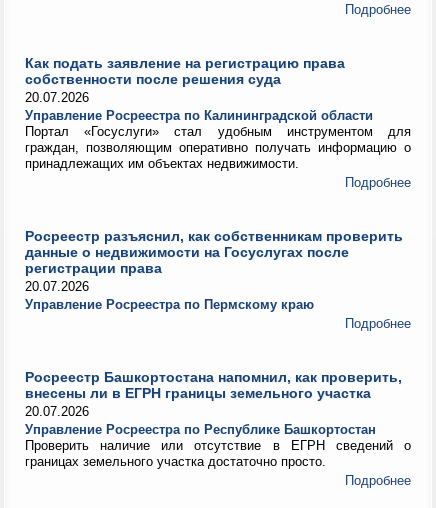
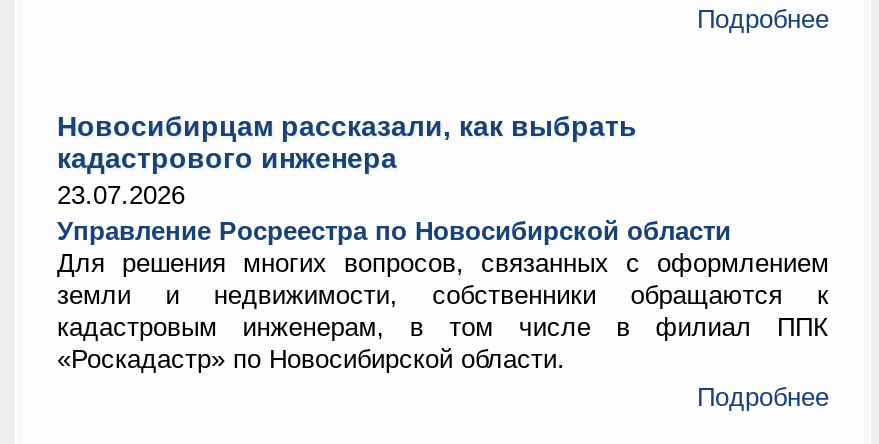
[25,55,411,469] Как подать заявление на регистрацию права | собственности после решения суда | 20.07.2026 | Управление Росреестра по Калининградской области | Портал «Госуслуги» стал удобным инструментом для | граждан, позволяющим оперативно получать информацию о | принадлежащих им объектах недвижимости. | Подробнее | Росреестр разъяснил, как собственникам проверить | данные о недвижимости на Госуслугах после | регистрации права | 20.07.2026 | Управление Росреестра по Пермскому краю | Подробнее | Росреестр Башкортостана напомнил, как проверить, | внесены ли в ЕГРН границы земельного участка | 20.07.2026 | Управление Росреестра по Республике Башкортостан | Проверить наличие или отсутствие в ЕГРН сведений о | границах земельного участка достаточно просто. -> [57,109,829,373] Новосибирцам рассказали, как выбрать | кадастрового инженера | 23.07.2026 | Управление Росреестра по Новосибирской области | Для решения многих вопросов, связанных с оформлением | земли и недвижимости, собственники обращаются к | кадастровым инженерам, в том числе в филиал ППК | «Роскадастр» по Новосибирской области.

